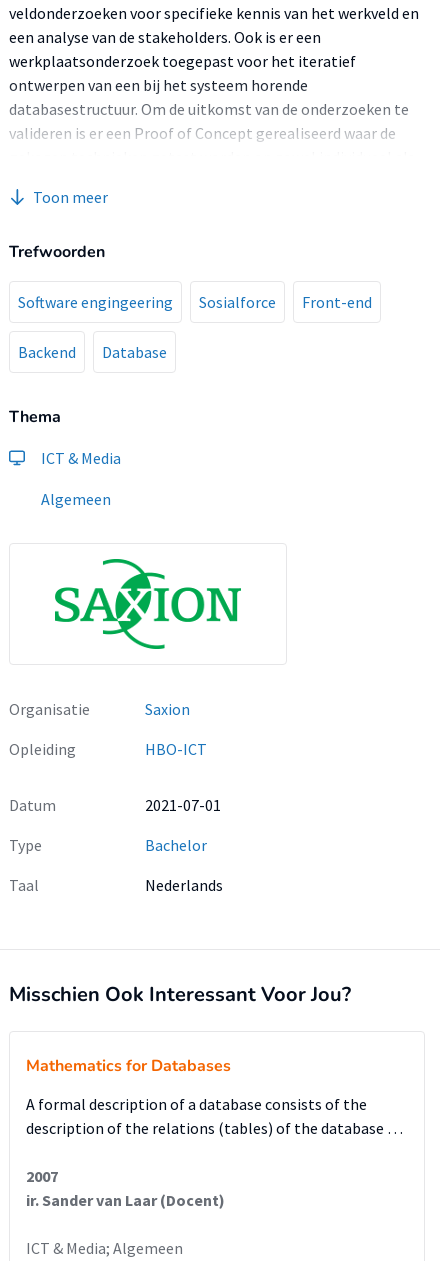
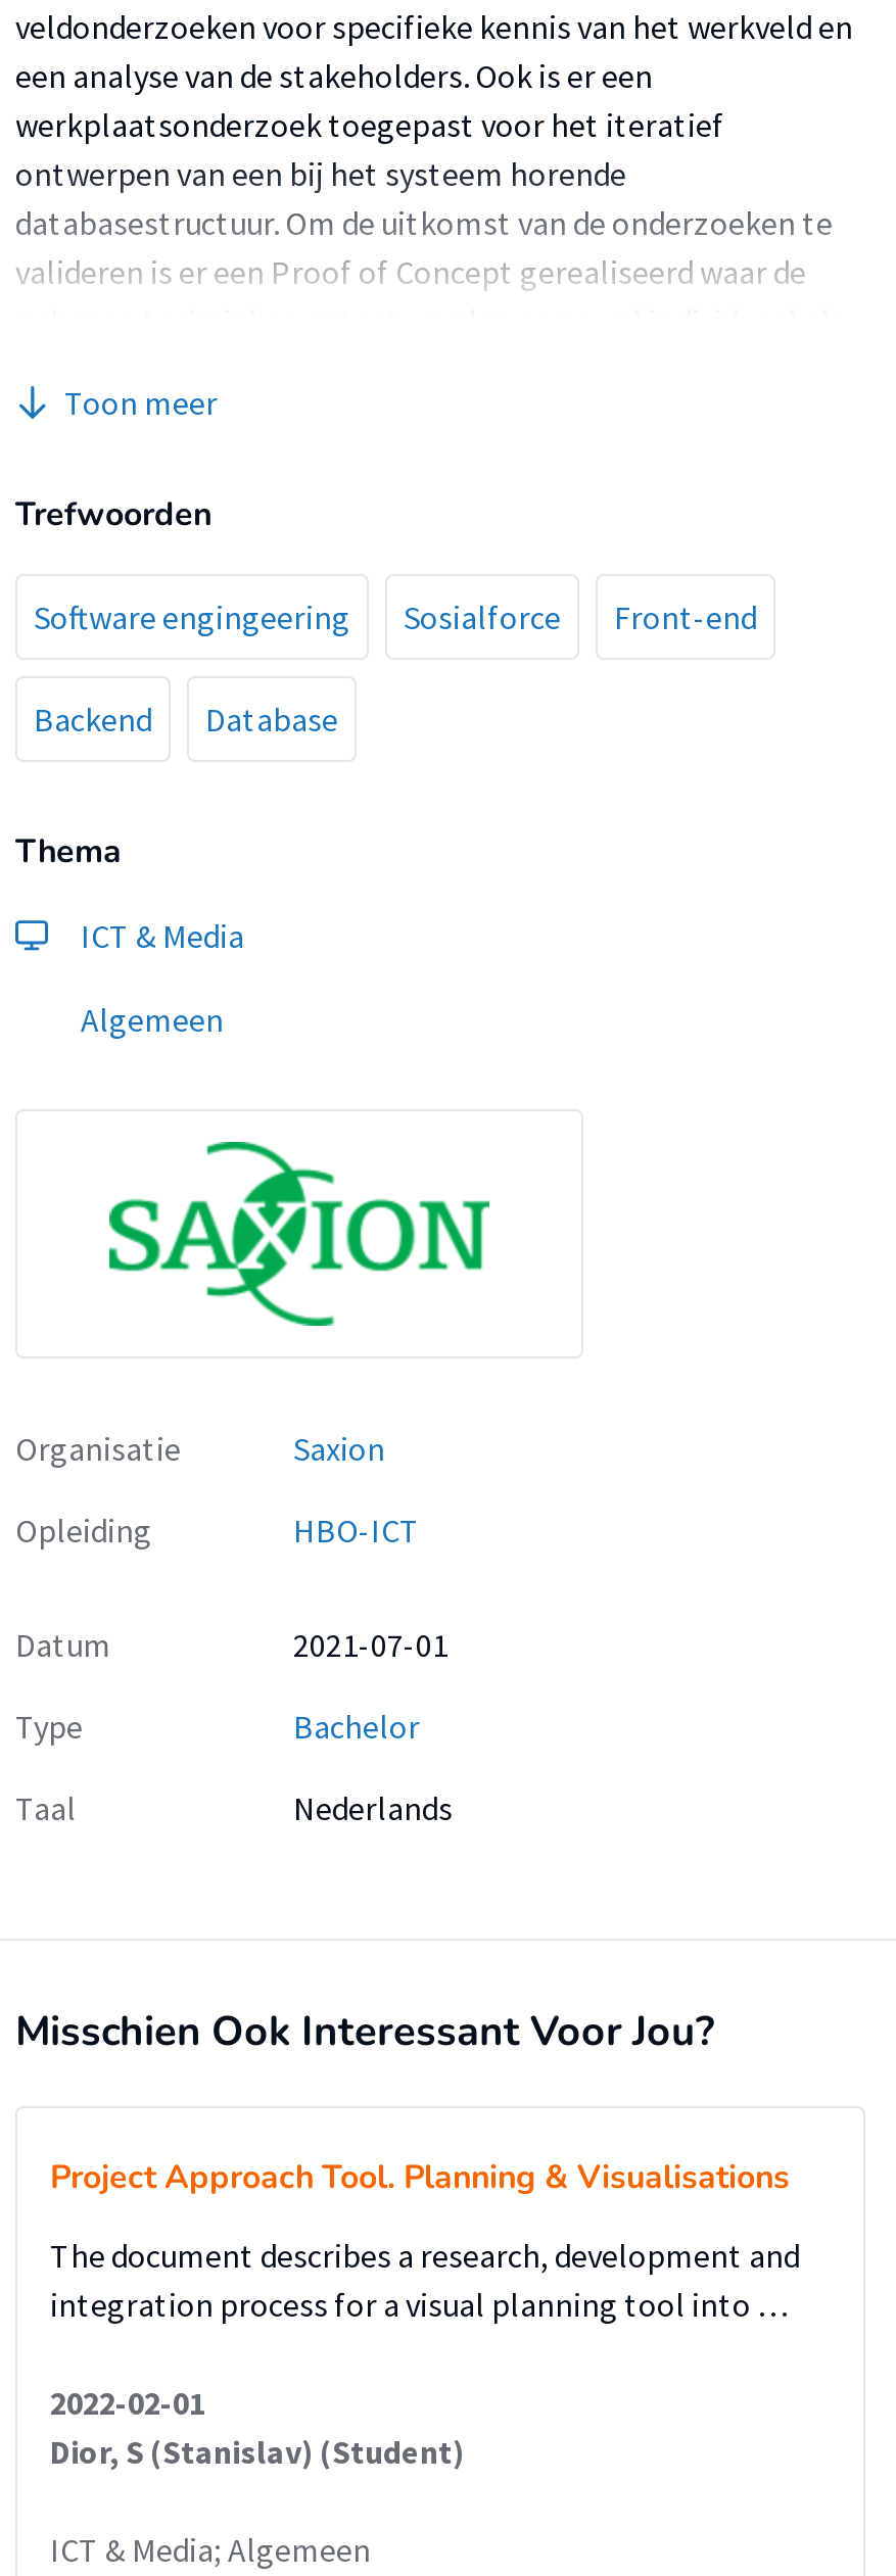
[26,1055,231,1077] Mathematics for Databases -> [50,2155,790,2200] Project Approach Tool. Planning & Visualisations
[26,1094,403,1138] A formal description of a database consists of the | description of the relations (tables) of the database … -> [50,2235,800,2325] The document describes a research, development and | integration process for a visual planning tool into …
[26,1166,225,1210] 2007 | ir. Sander van Laar (Docent) -> [50,2382,465,2472] 2022-02-01 | Dior, S (Stanislav) (Student)

